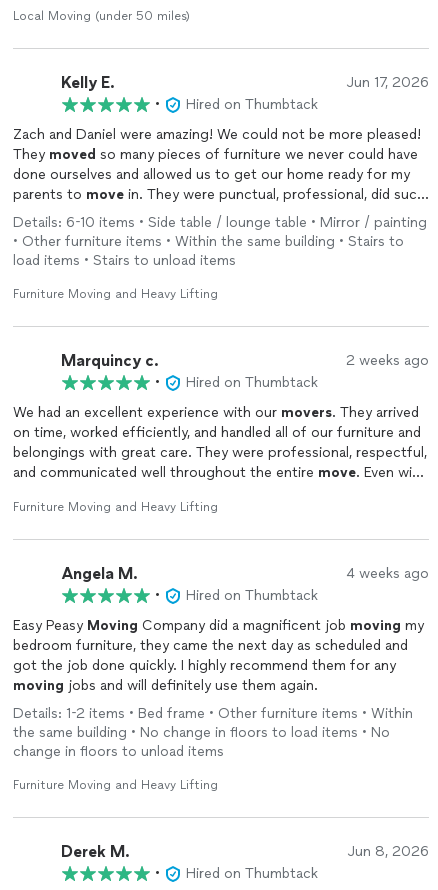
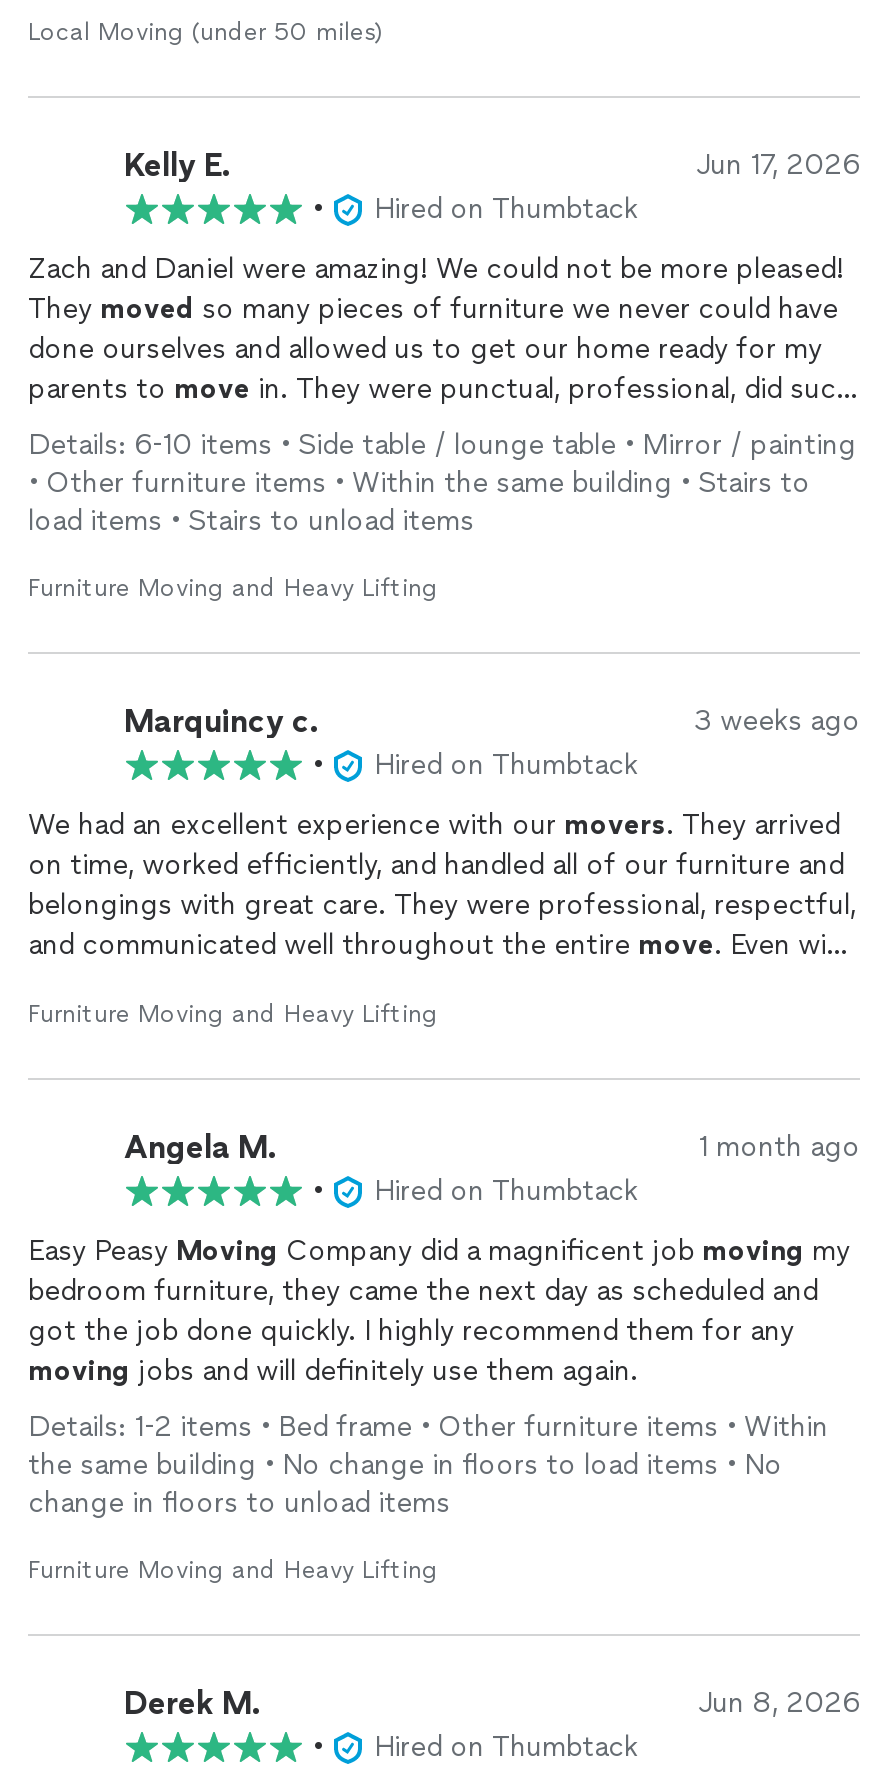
[346,352,429,369] 2 weeks ago -> [694,704,860,738] 3 weeks ago
[346,565,429,582] 4 weeks ago -> [698,1130,860,1164] 1 month ago

